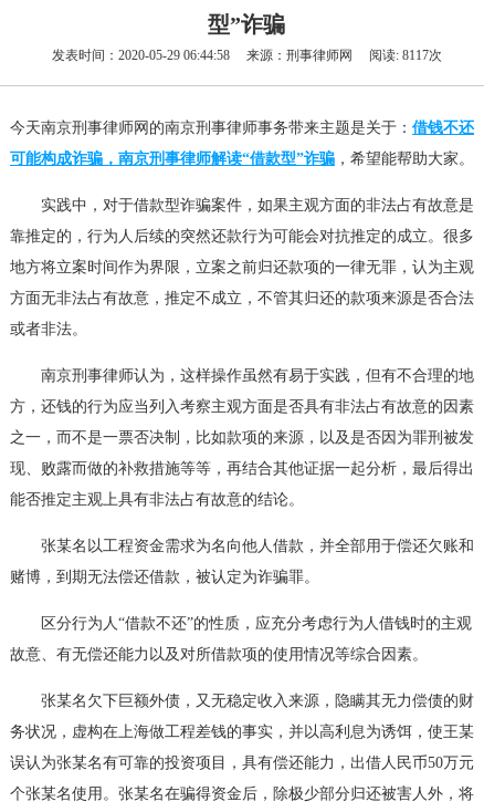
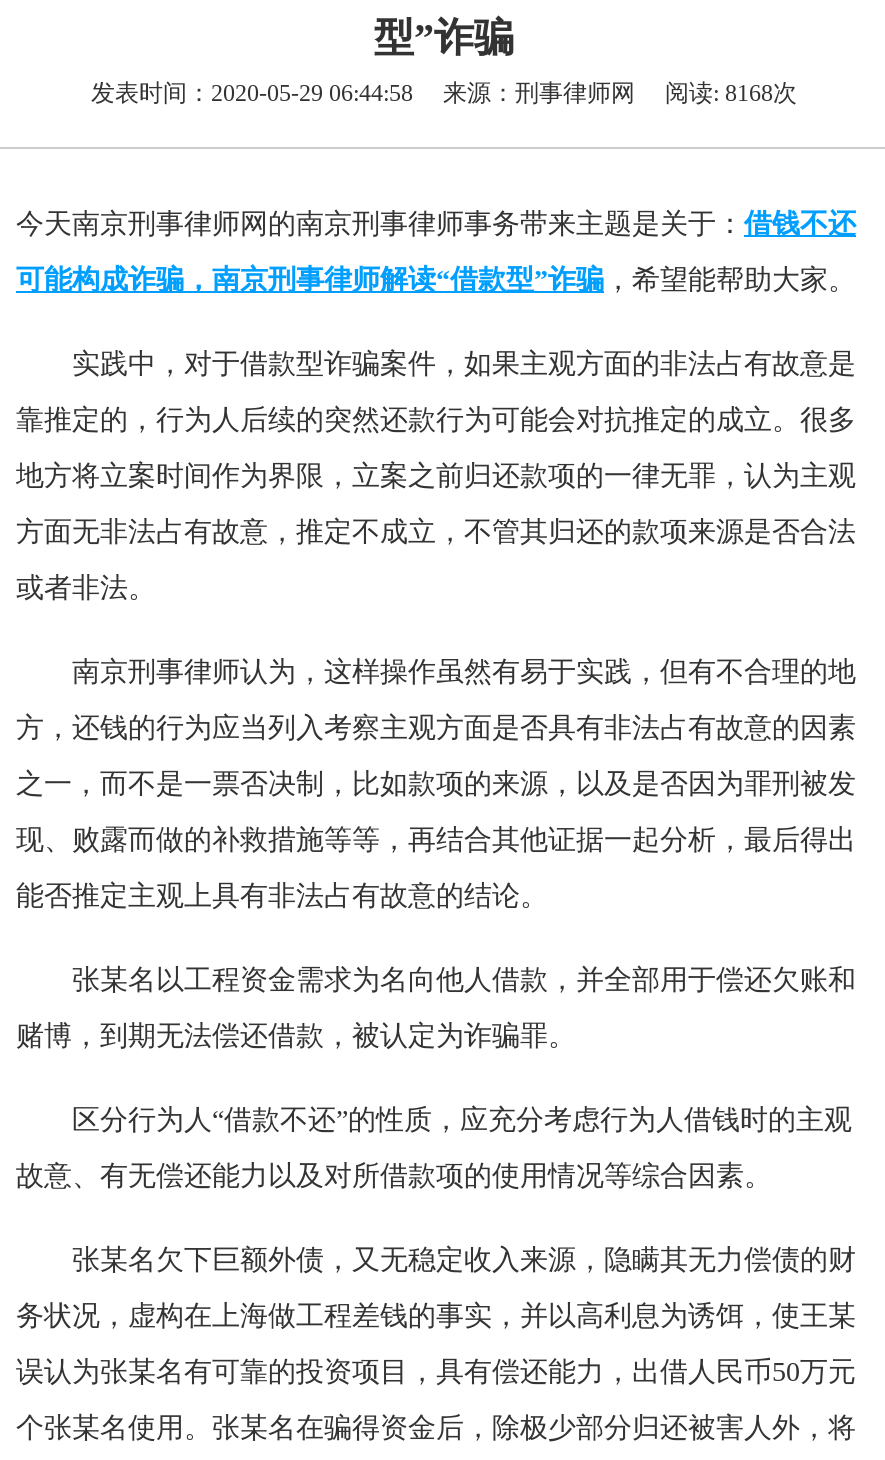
[51,48,441,63] 发表时间：2020-05-29 06:44:58 来源：刑事律师网 阅读: 8117次 -> [91,79,797,107] 发表时间：2020-05-29 06:44:58 来源：刑事律师网 阅读: 8168次

